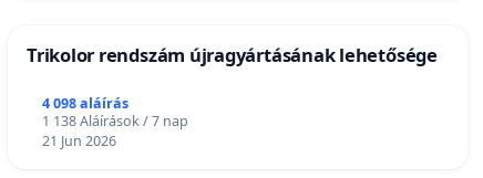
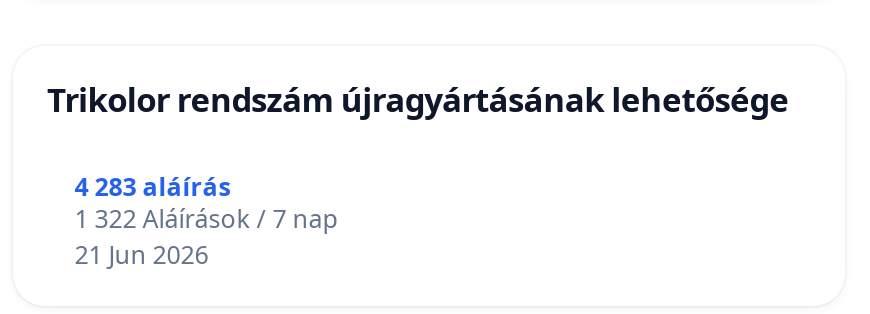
[42,94,128,113] 4 098 aláírás -> [75,170,231,204] 4 283 aláírás
[42,111,188,130] 1 138 Aláírások / 7 nap -> [75,202,339,236] 1 322 Aláírások / 7 nap

